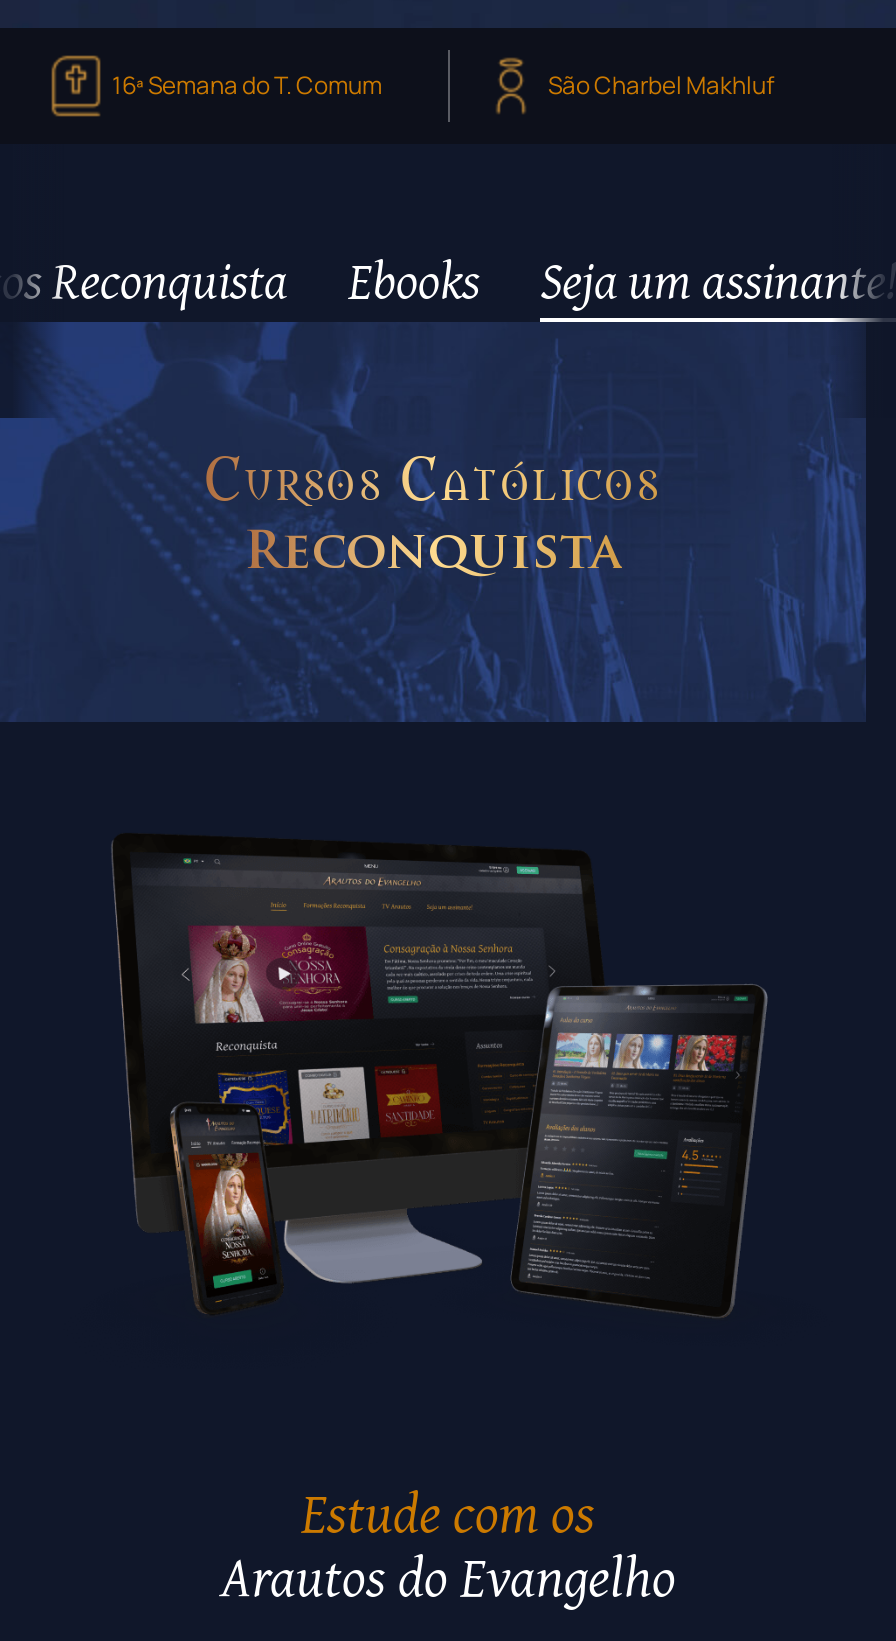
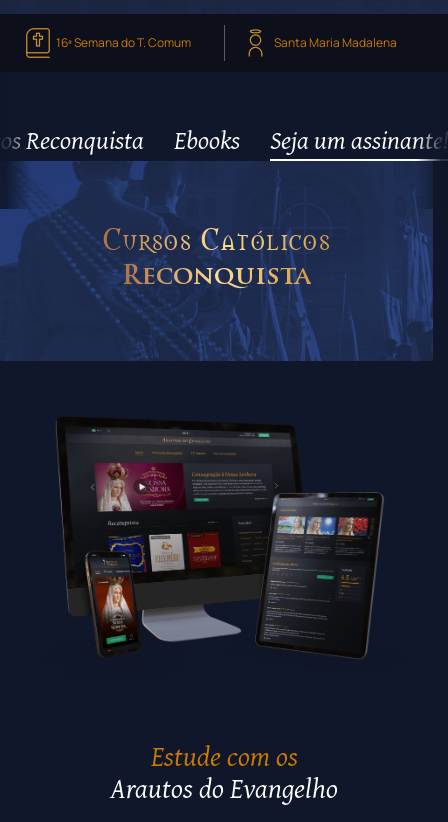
[548,68,774,102] São Charbel Makhluf -> [274,34,397,51] Santa Maria Madalena

